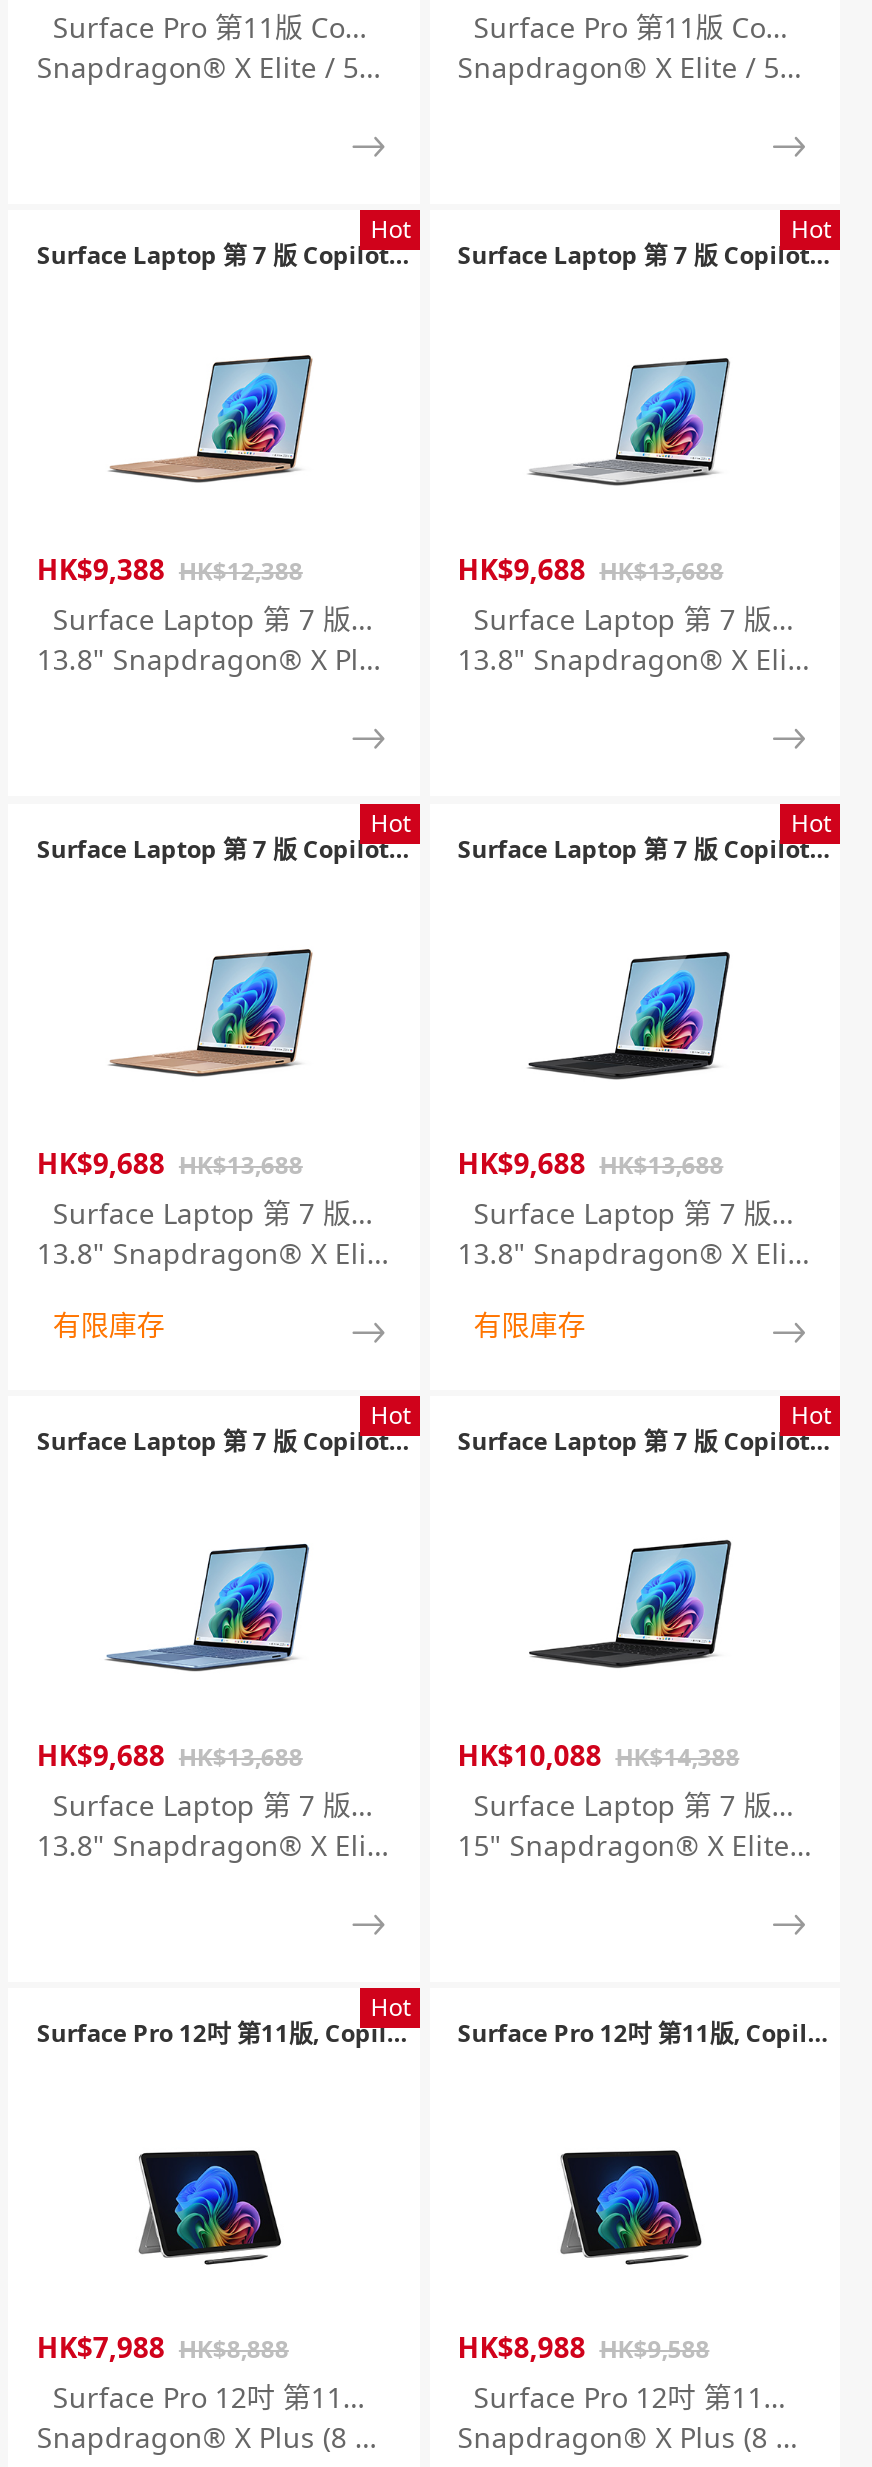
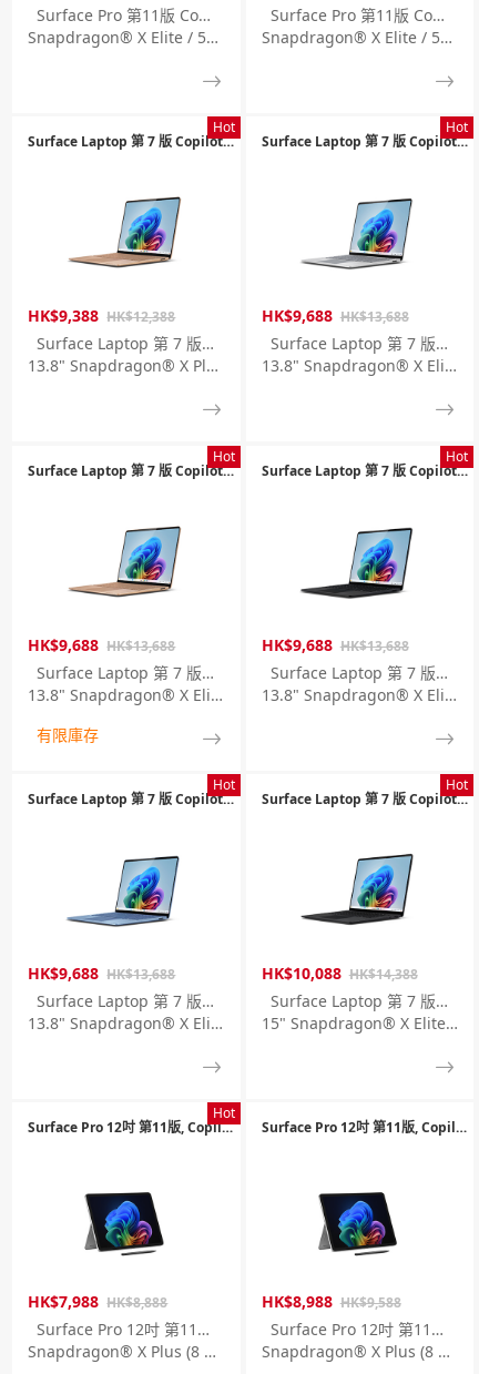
[473,1306,585,1344] 有限庫存 -> none

